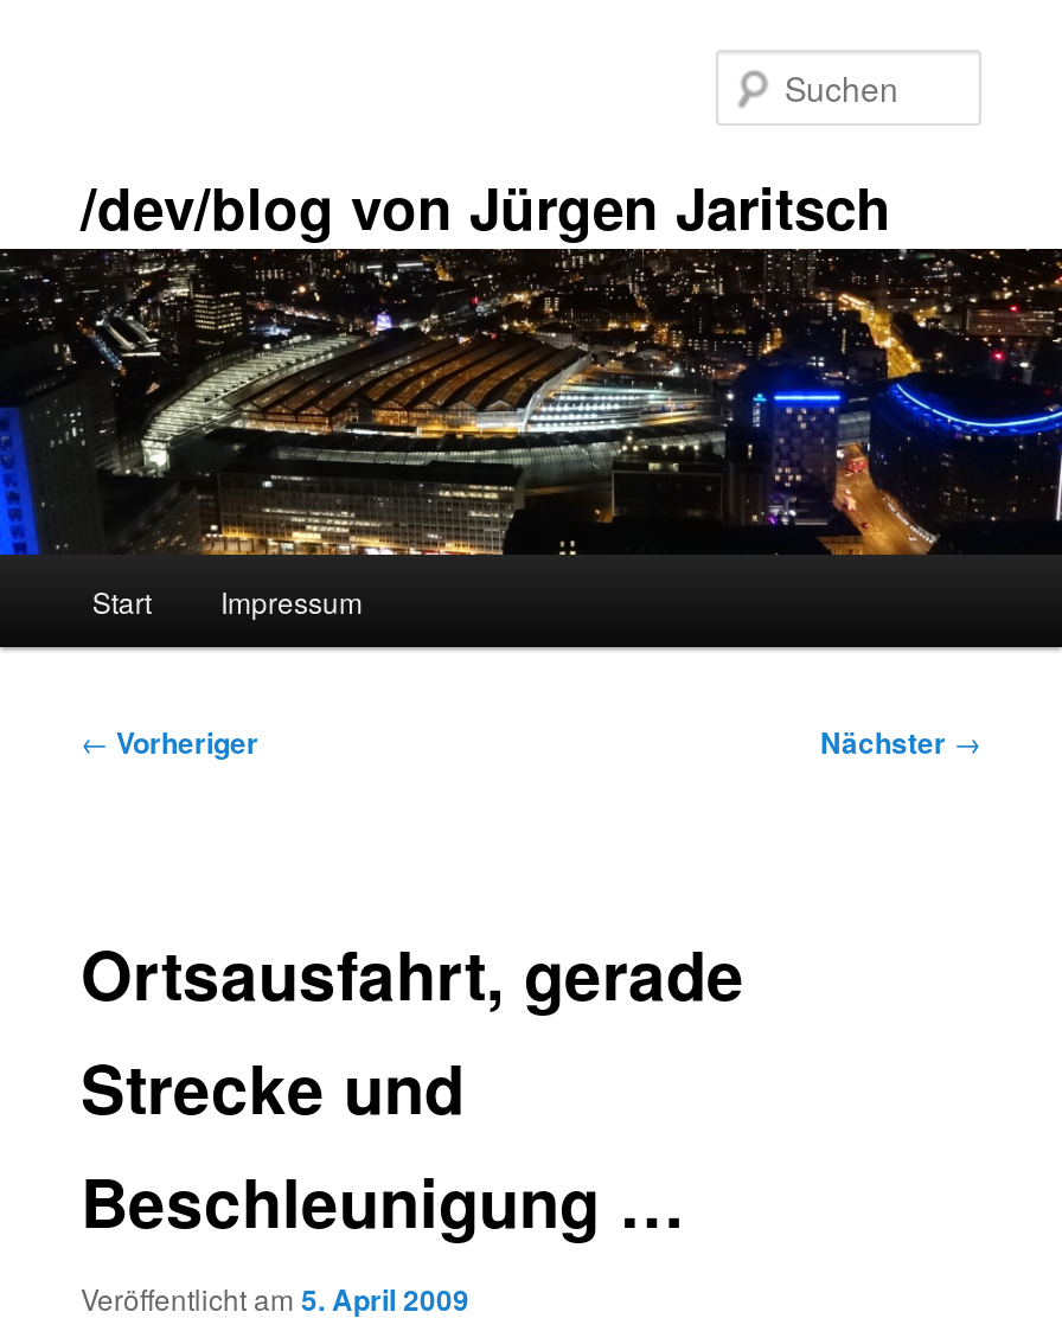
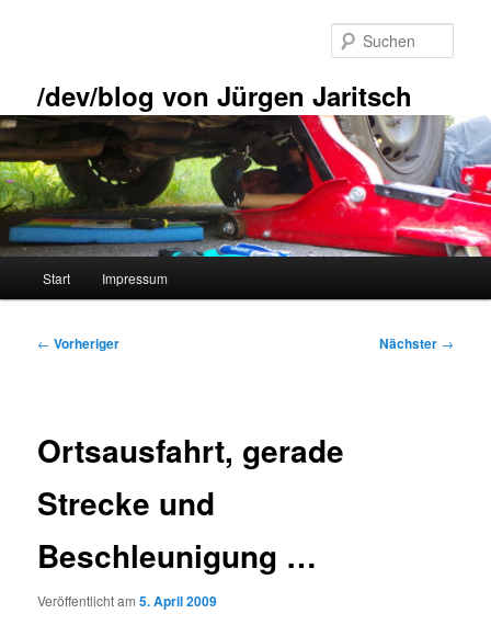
[7,247,1055,557] [image] -> [3,115,488,258] [image]

